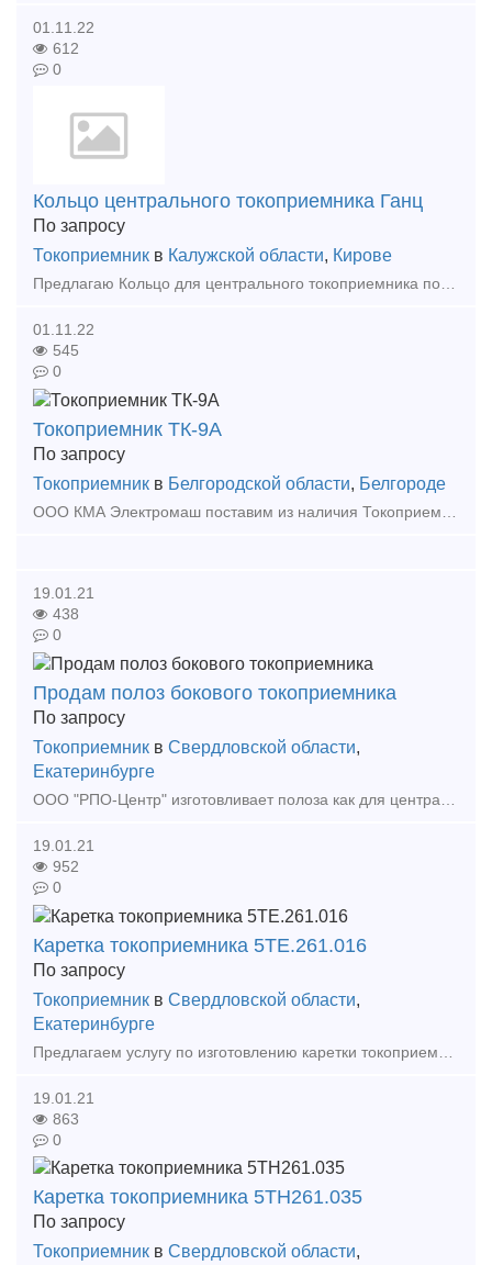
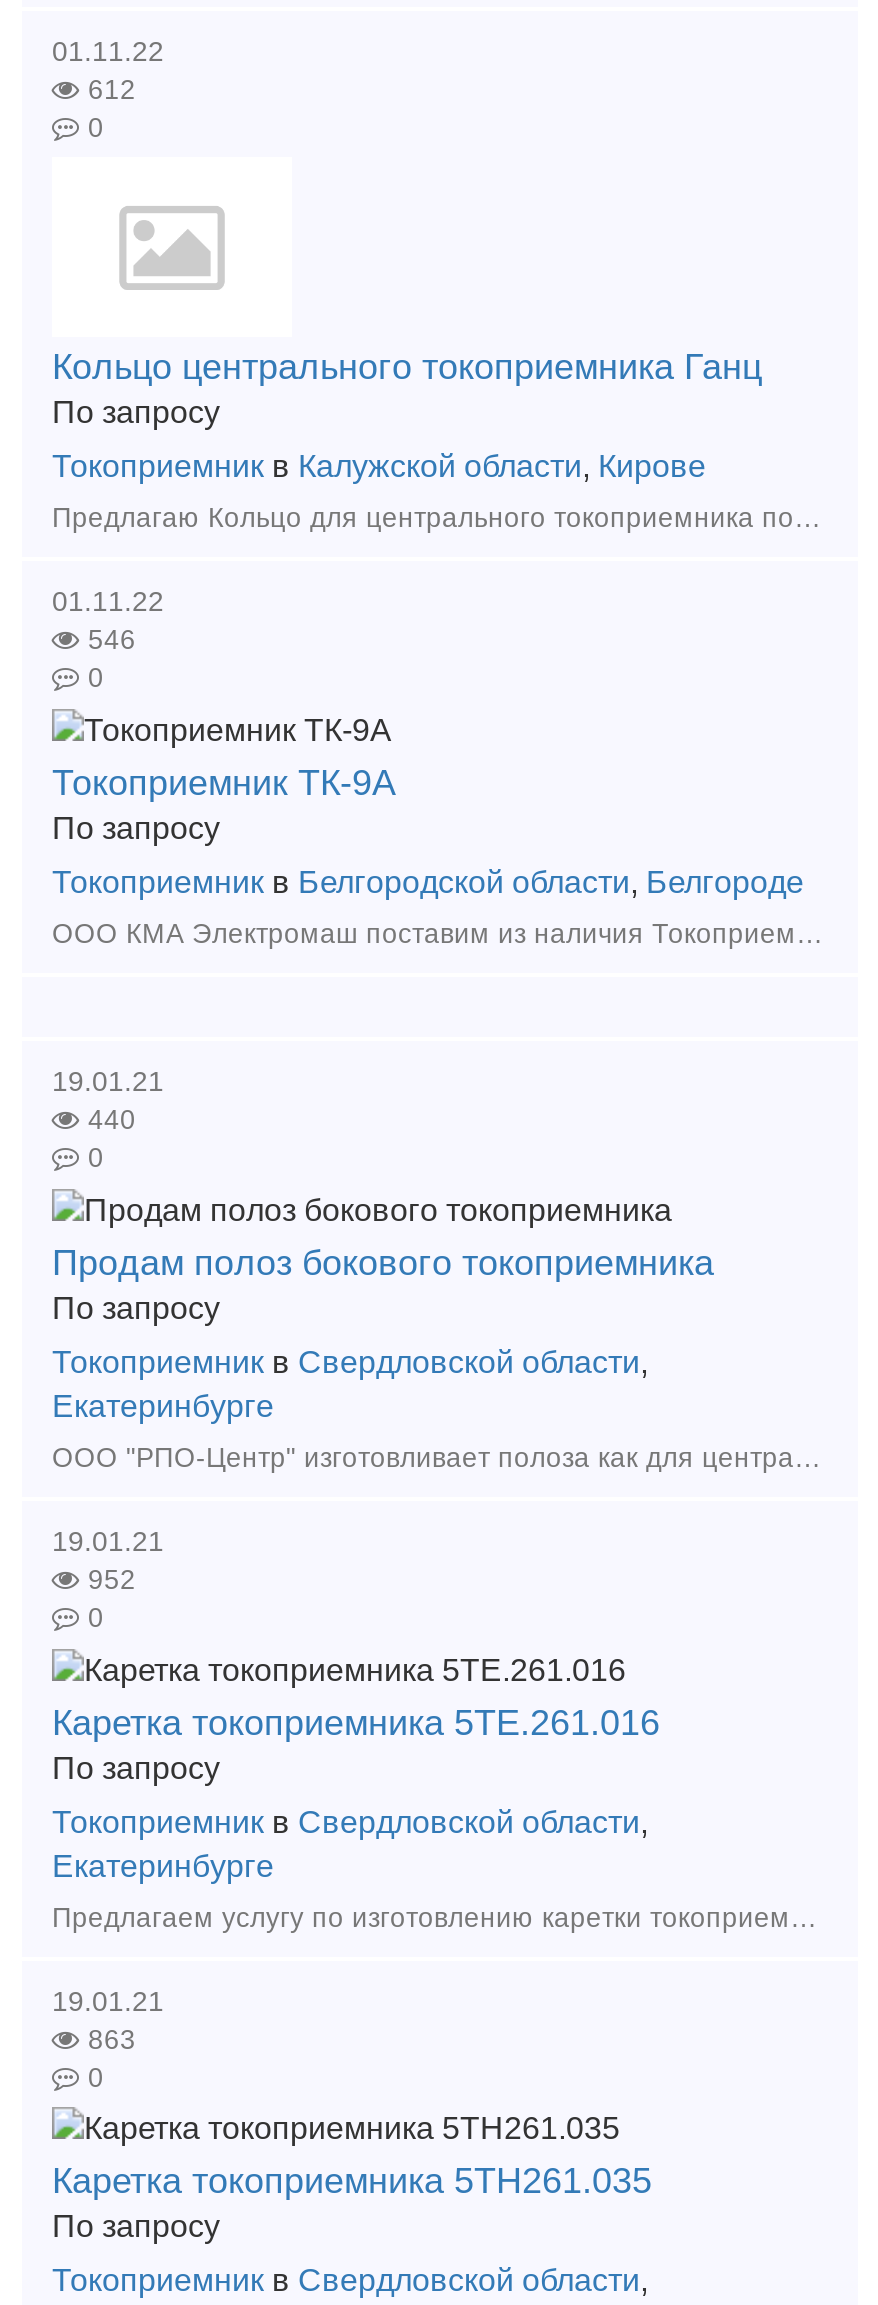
[48,343,79,359] 545 -> [80,626,136,656] 546
[48,606,79,623] 438 -> [80,1105,136,1135] 440

